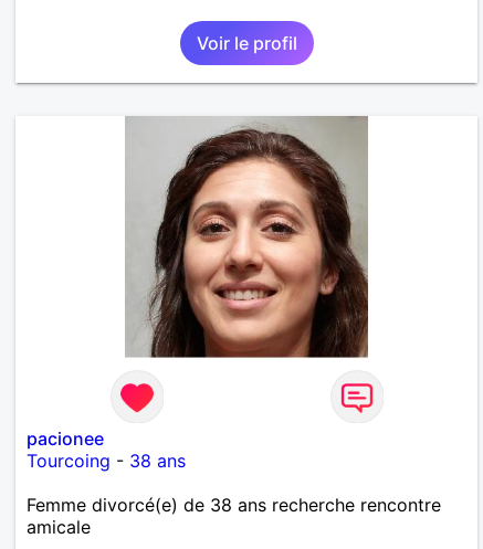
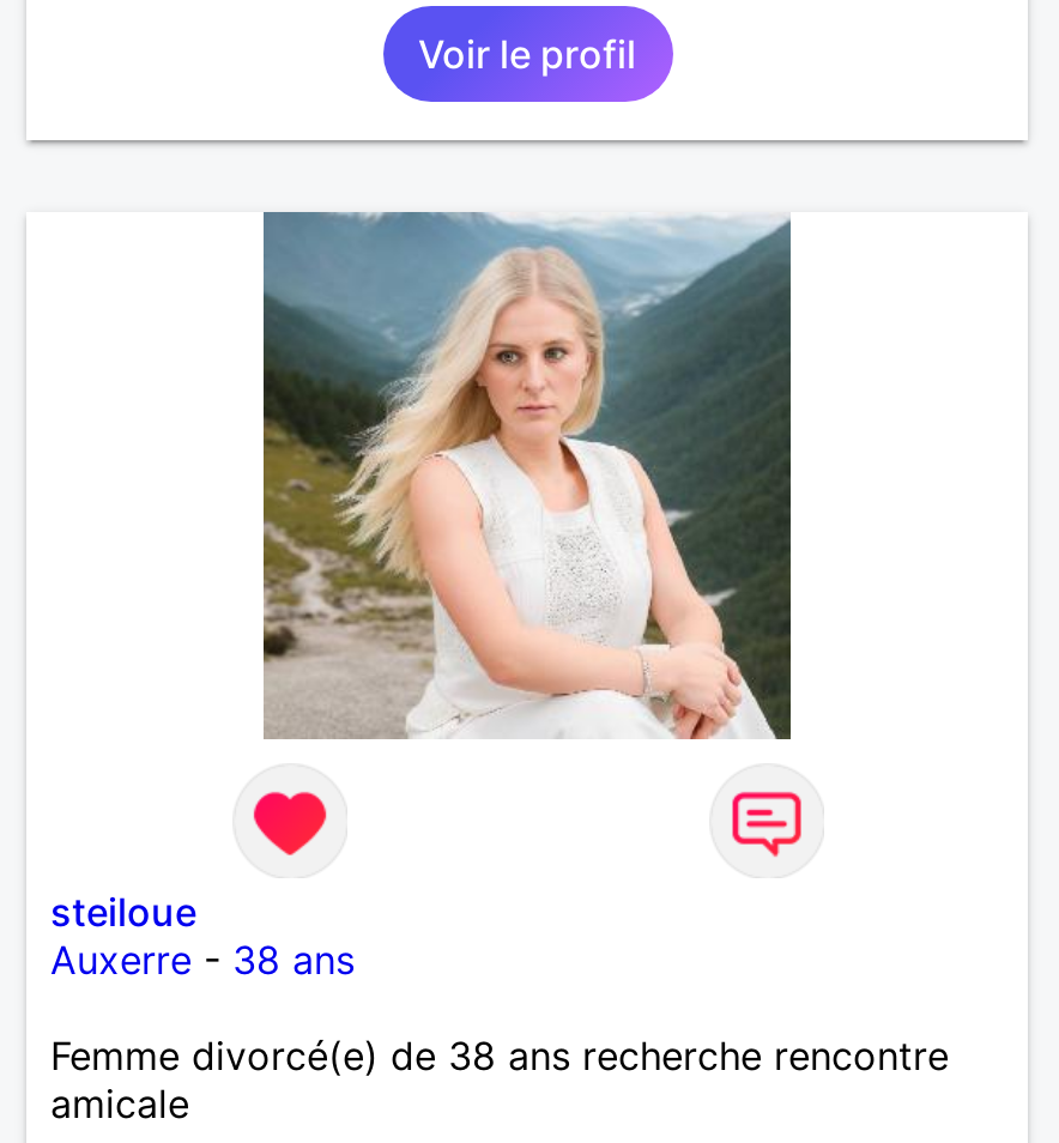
[126,115,368,359] [image] -> [264,212,793,742] [image]
[27,427,186,472] pacionee | Tourcoing - 38 ans -> [50,888,355,983] steiloue | Auxerre - 38 ans

